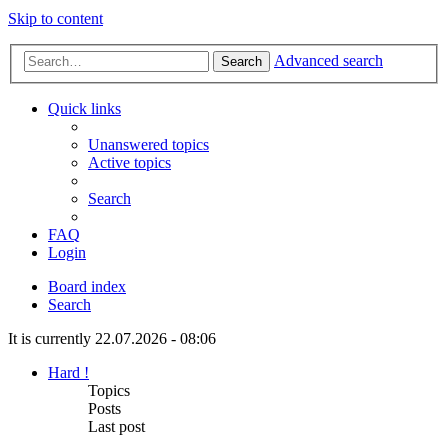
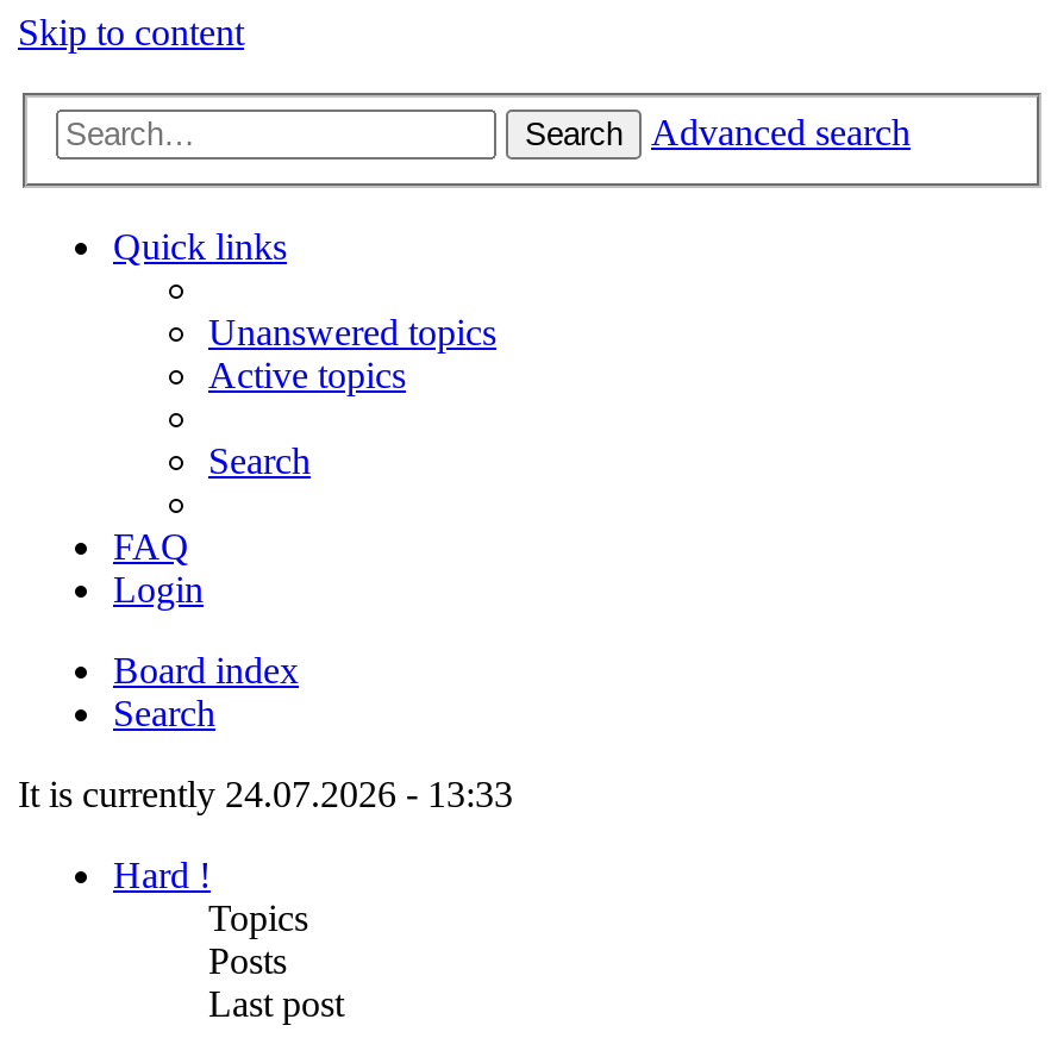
[8,330,216,347] It is currently 22.07.2026 - 08:06 -> [18,775,513,815] It is currently 24.07.2026 - 13:33

